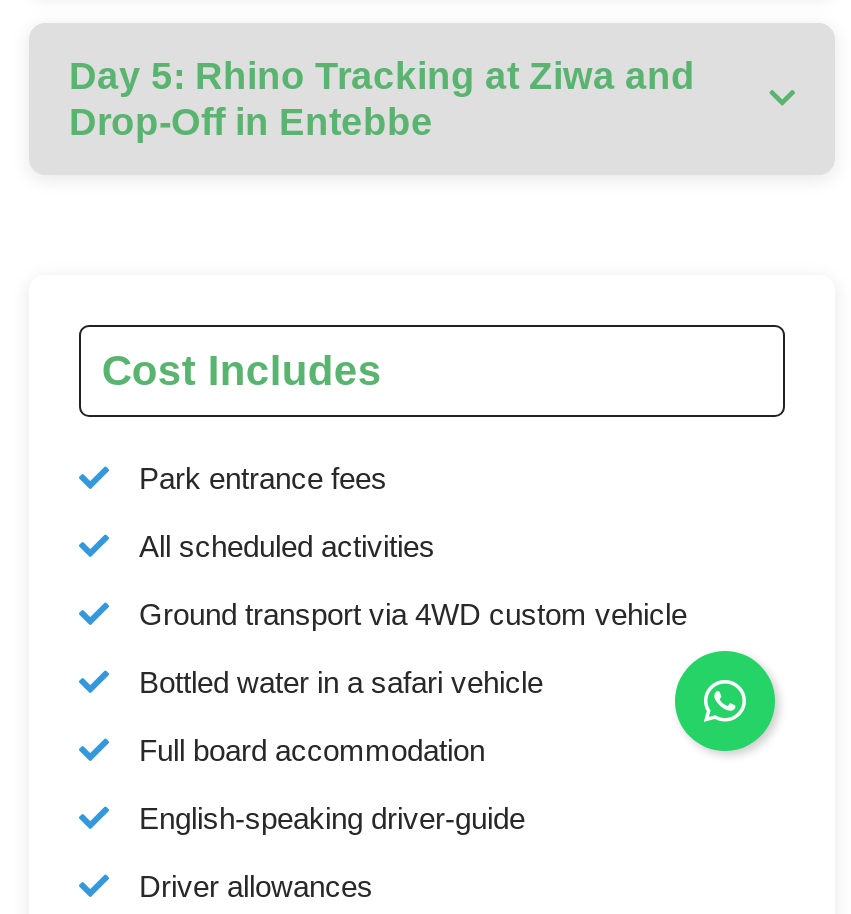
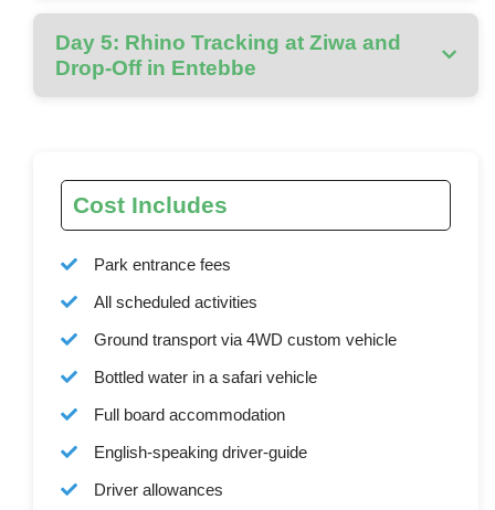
[673,649,781,757] [image] -> none

